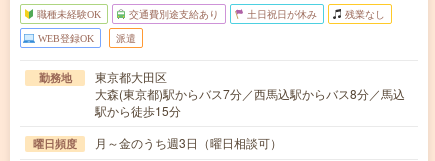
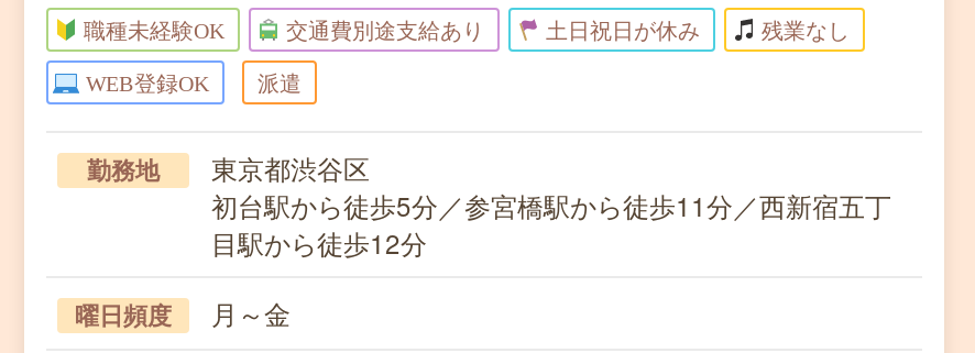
[95,68,405,119] 東京都大田区 | 大森(東京都)駅からバス7分／西馬込駅からバス8分／馬込 | 駅から徒歩15分 -> [211,148,891,261] 東京都渋谷区 | 初台駅から徒歩5分／参宮橋駅から徒歩11分／西新宿五丁 | 目駅から徒歩12分
[95,134,282,151] 月～金のうち週3日（曜日相談可） -> [211,294,291,331] 月～金

